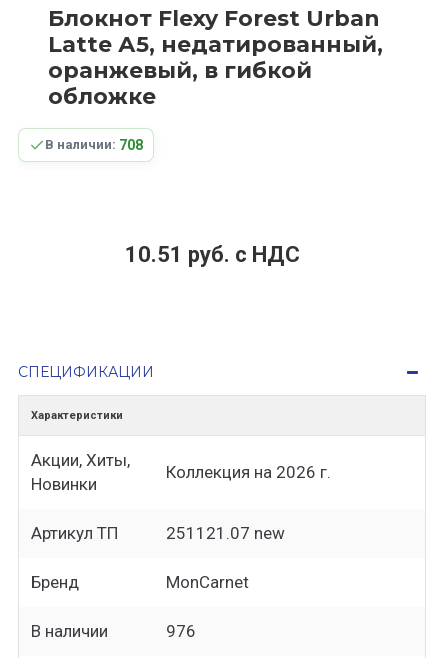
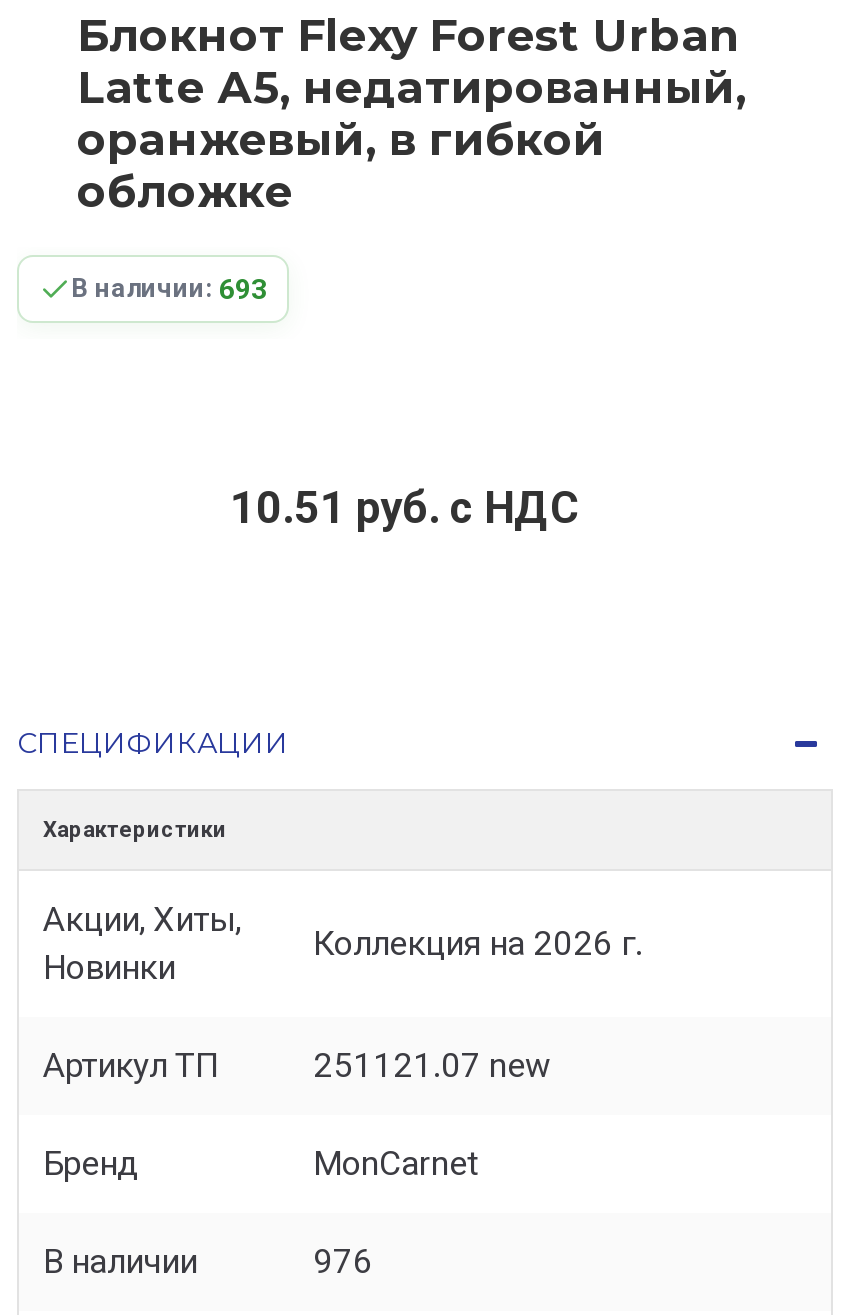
[45,136,143,152] В наличии: 708 -> [71,272,267,304] В наличии: 693

